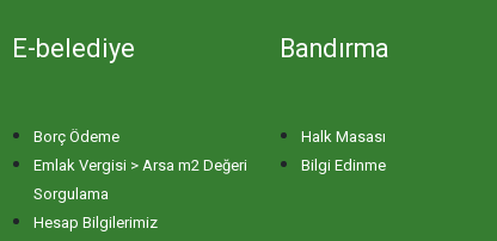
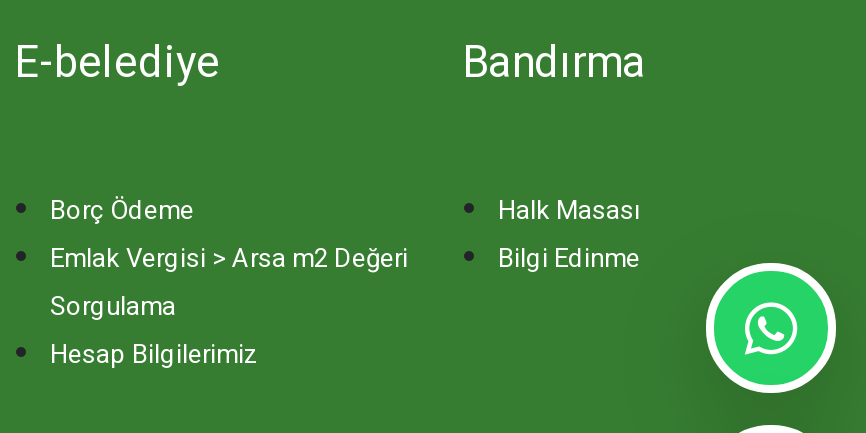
none -> [704,261,838,395] [image]

